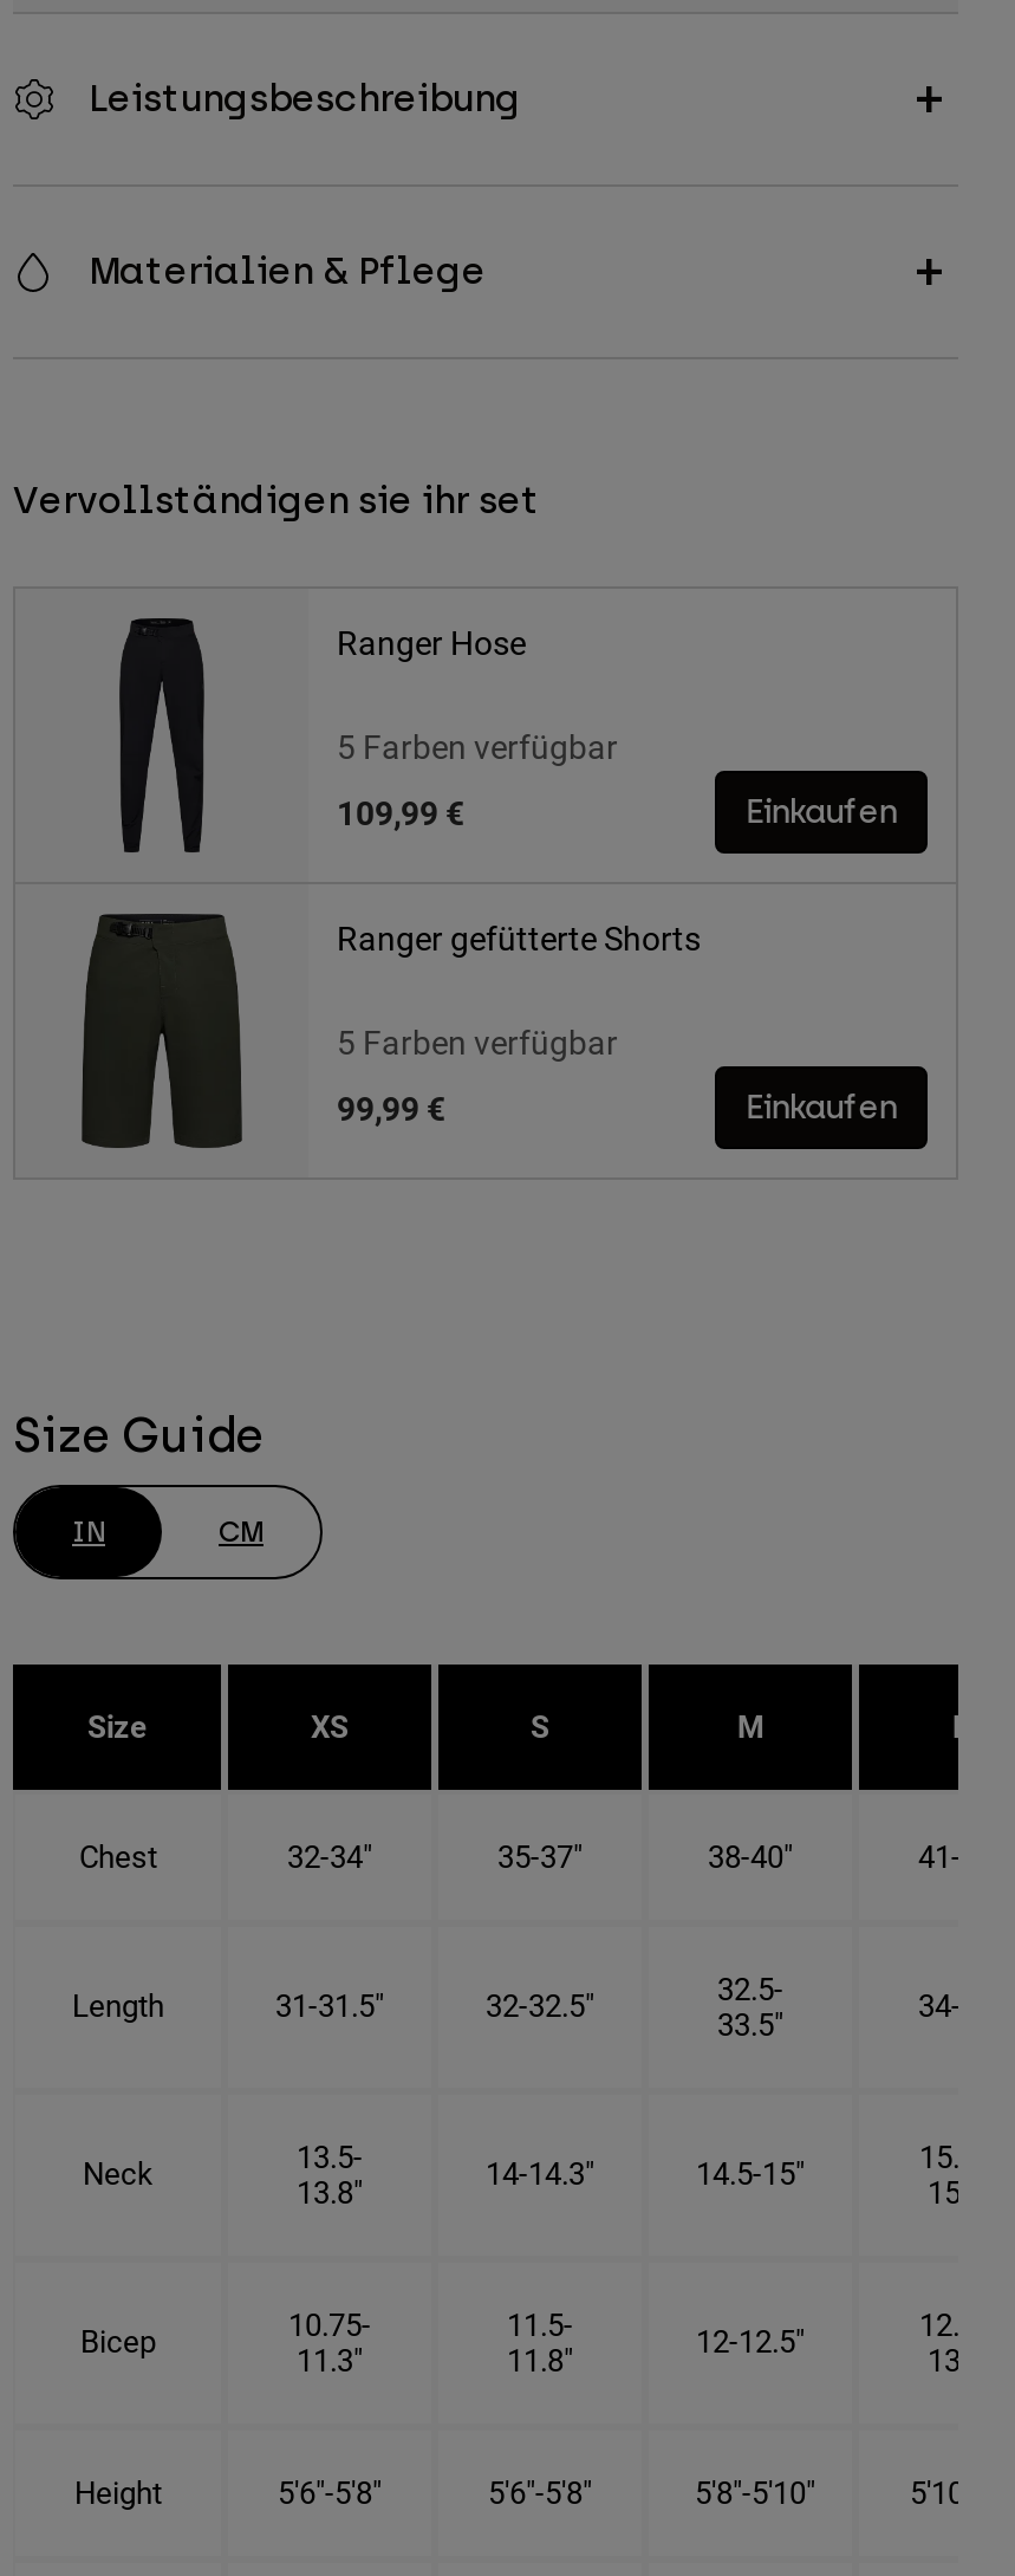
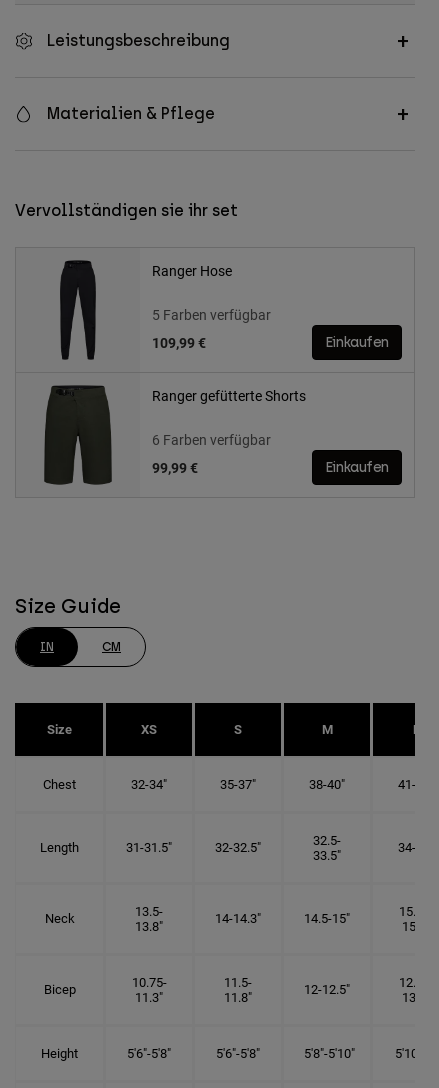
[337,1019,618,1064] 5 Farben verfügbar -> [152,430,271,449] 6 Farben verfügbar

